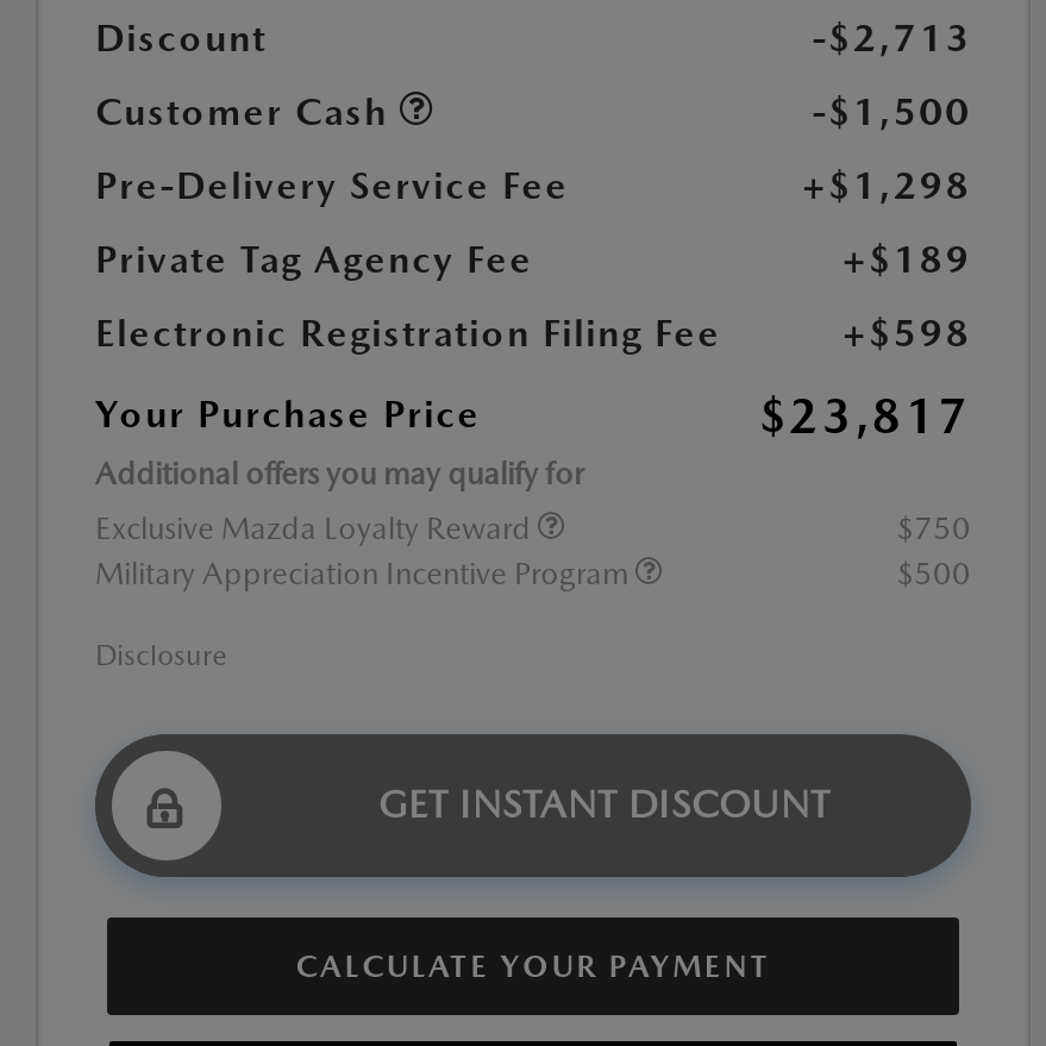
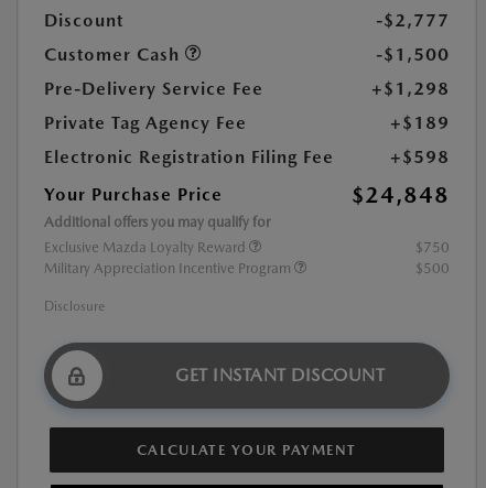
[812,15,971,60] -$2,713 -> [376,9,450,30] -$2,777
[759,386,971,443] $23,817 -> [352,181,450,208] $24,848

